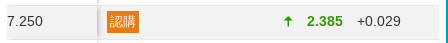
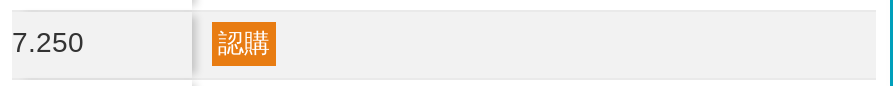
[307,13,401,29] 2.385 | +0.029 -> none

